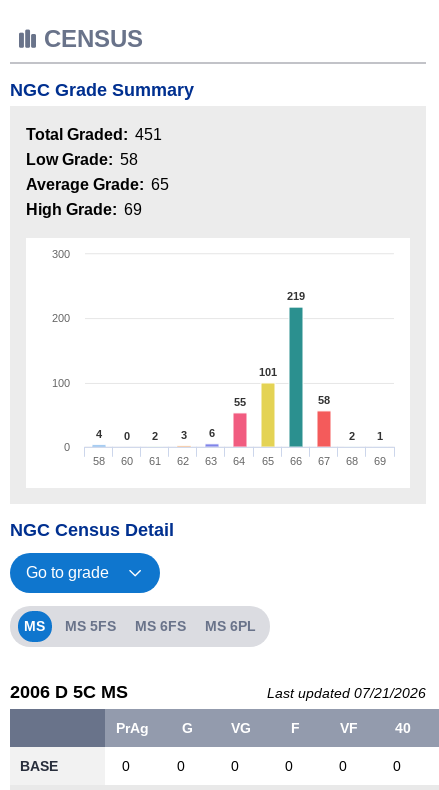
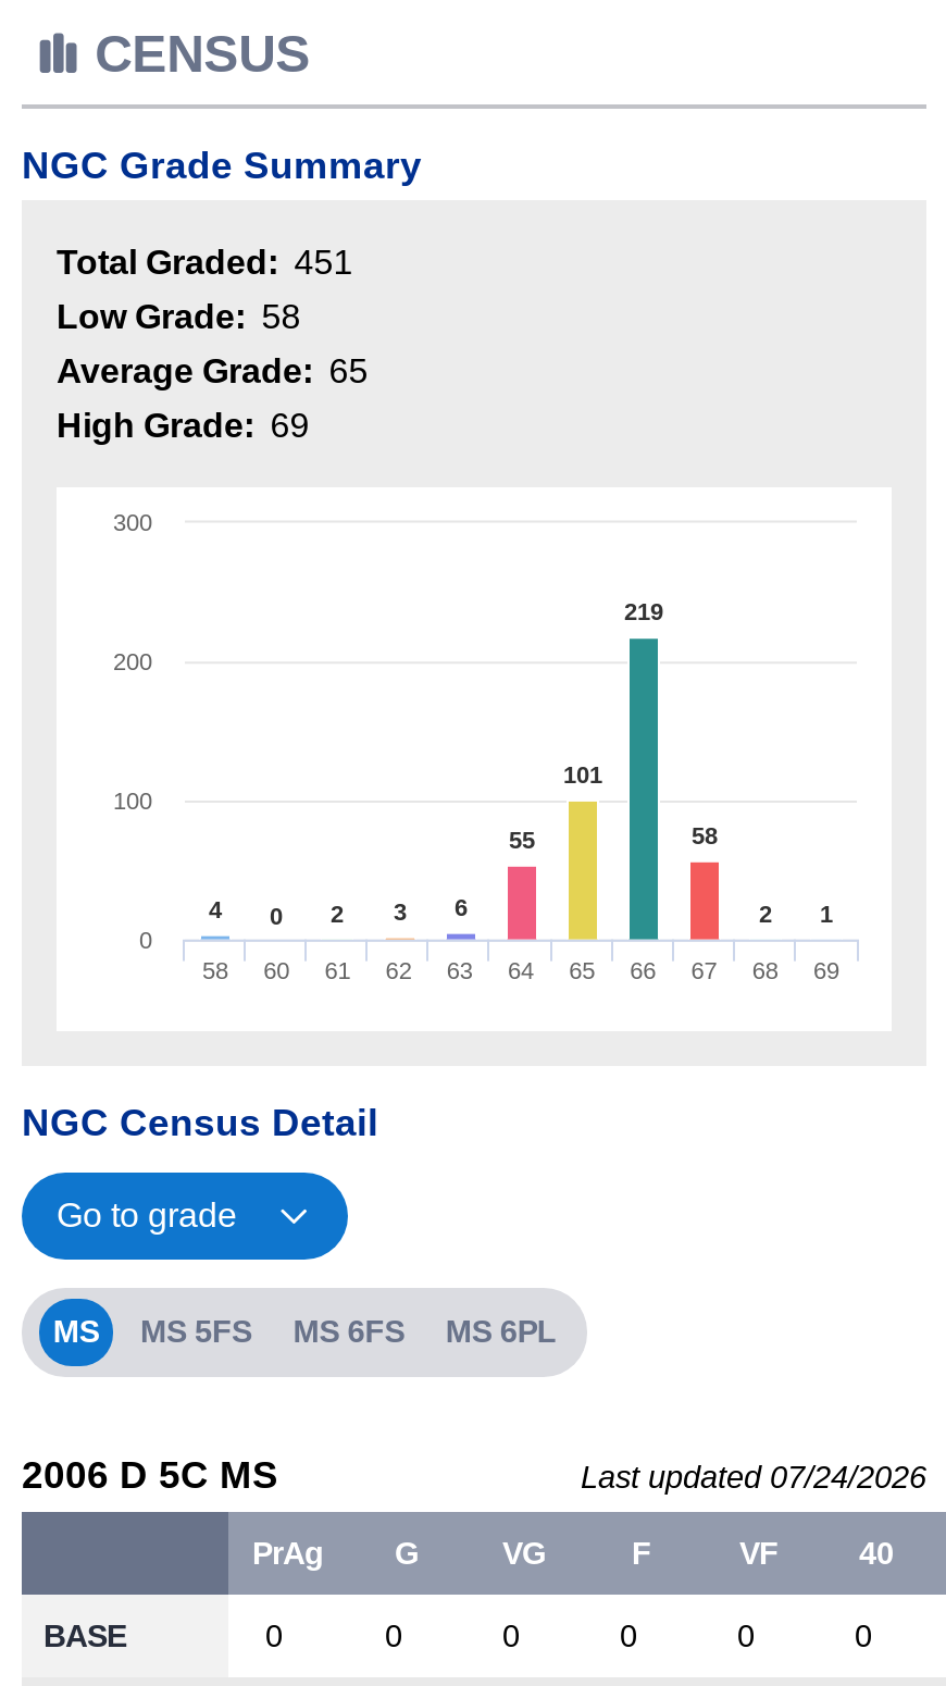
[267,685,426,701] Last updated 07/21/2026 -> [581,1459,926,1494] Last updated 07/24/2026

